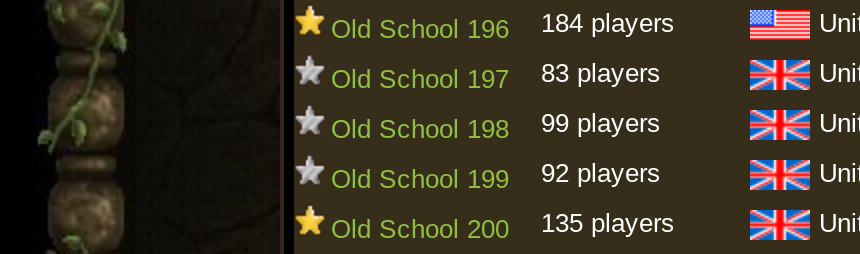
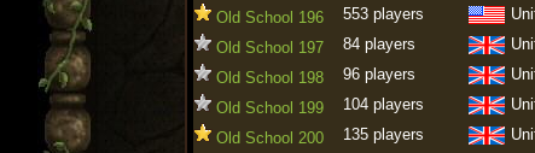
[331,8,675,44] Old School 196 184 players -> [216,5,423,27] Old School 196 553 players
[331,58,661,94] Old School 197 83 players -> [216,35,415,57] Old School 197 84 players
[331,108,661,144] Old School 198 99 players -> [216,65,415,87] Old School 198 96 players
[331,158,661,194] Old School 199 92 players -> [216,95,423,117] Old School 199 104 players

